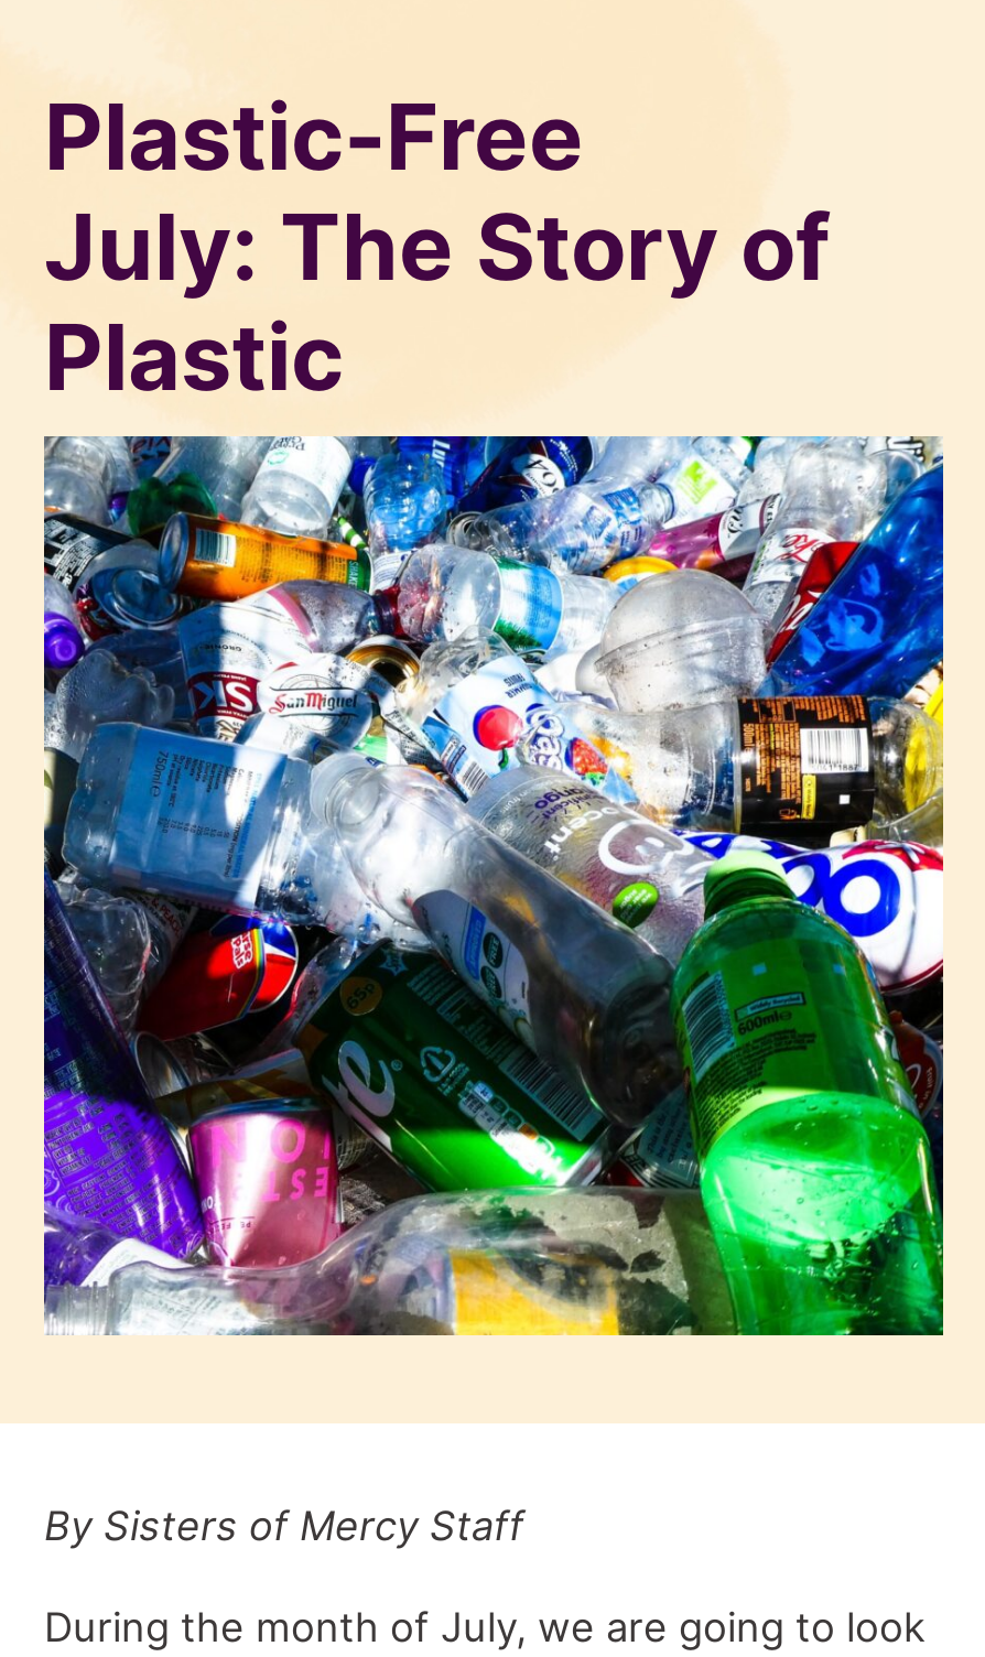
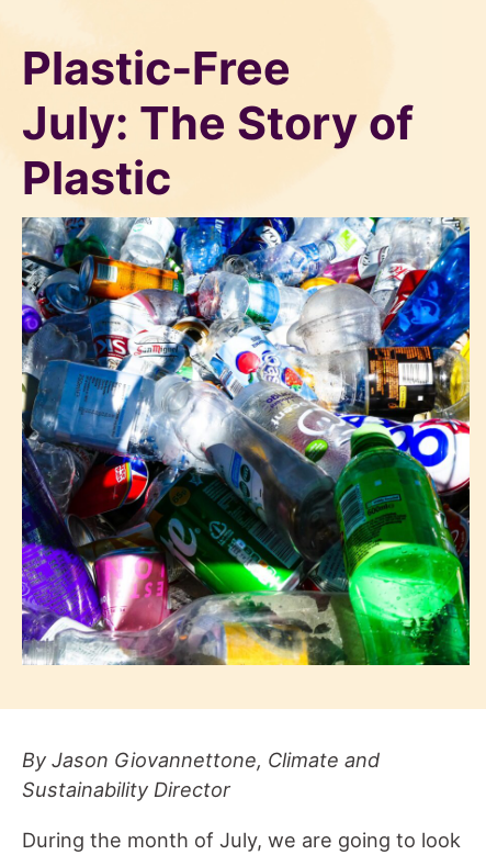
[44,1501,524,1550] By Sisters of Mercy Staff -> [22,748,380,802] By Jason Giovannettone, Climate and | Sustainability Director

